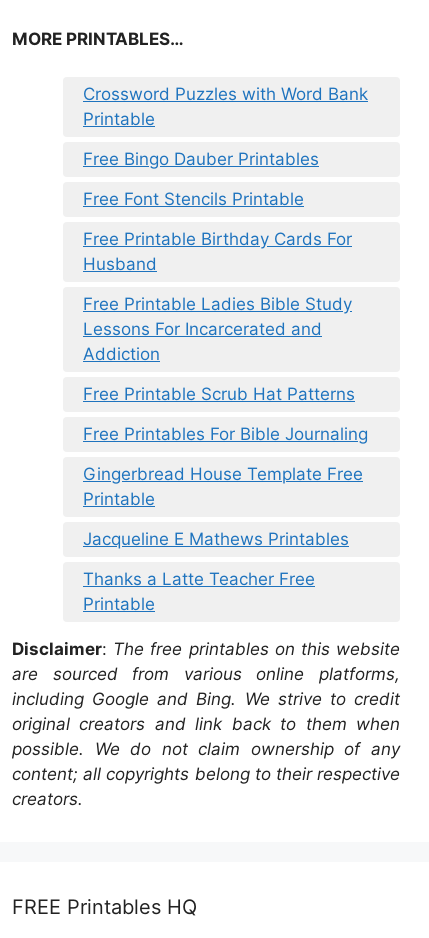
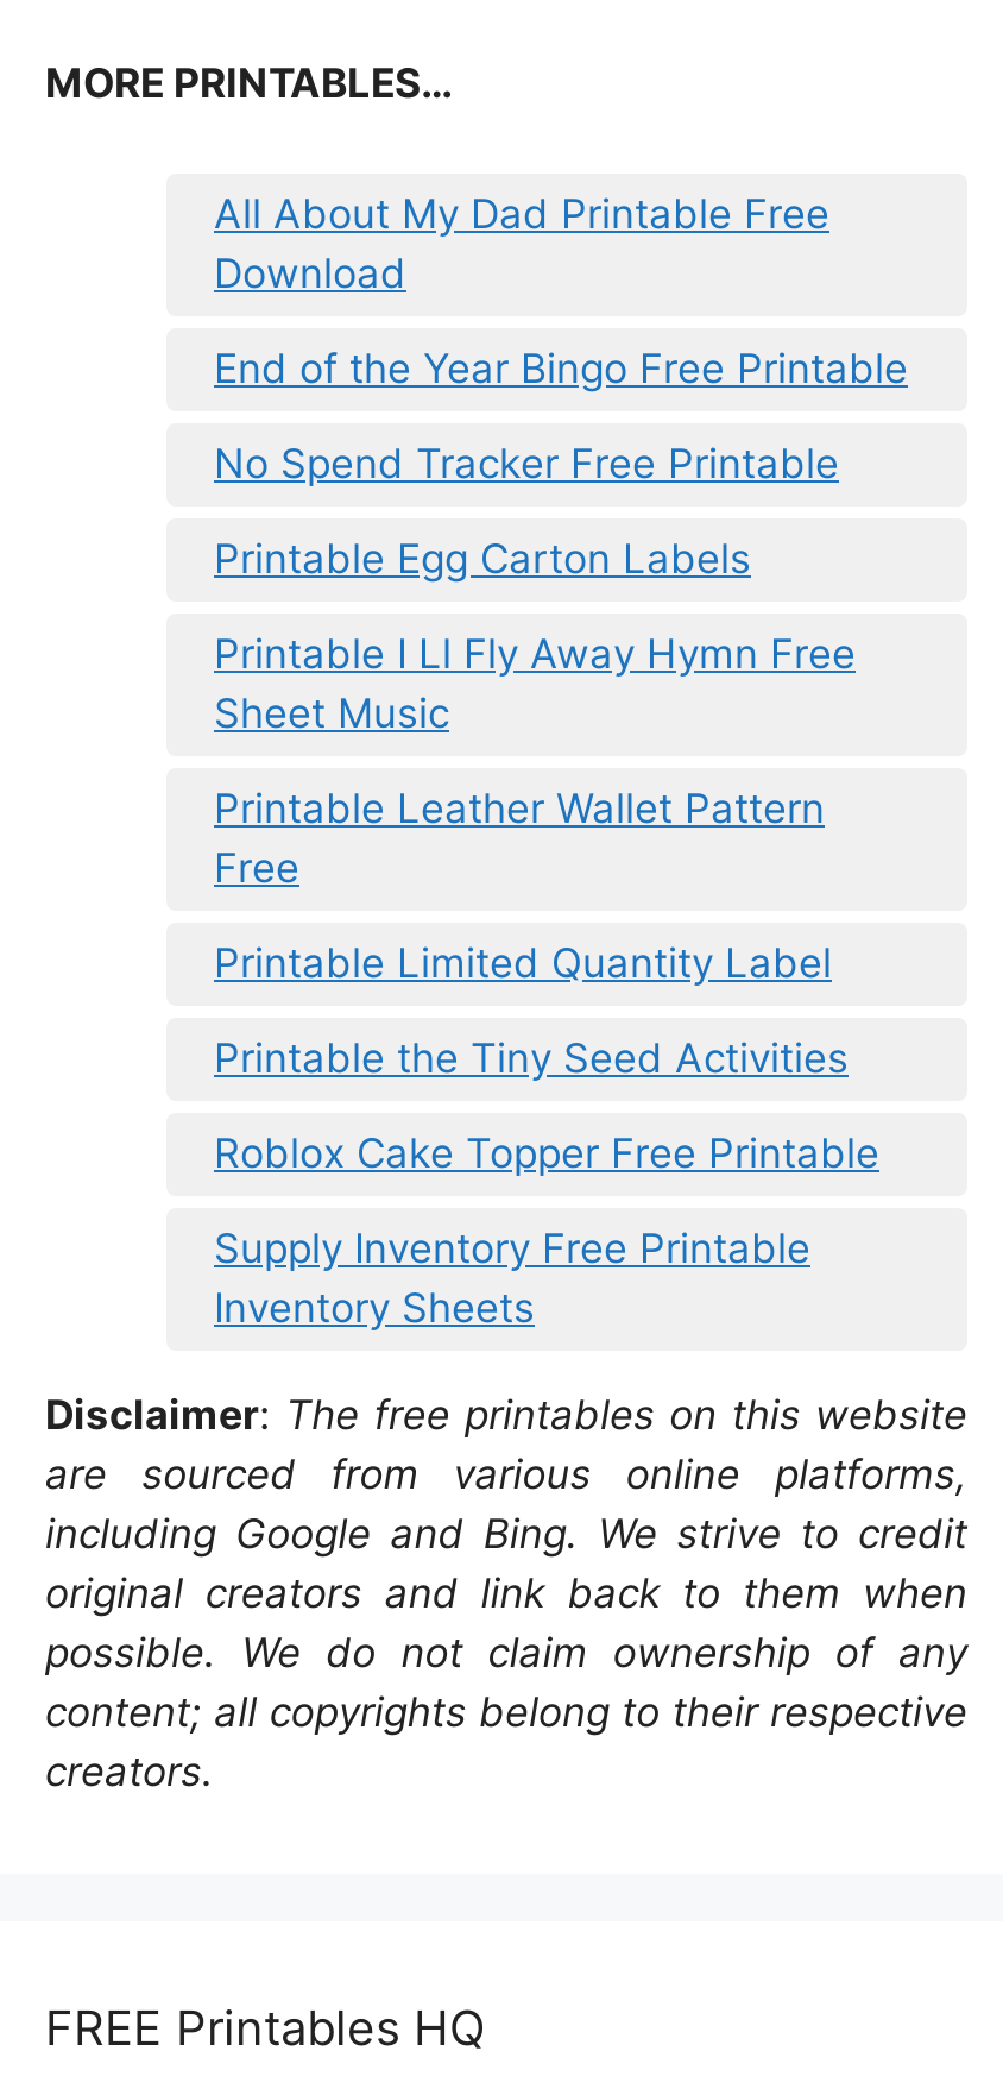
[83,84,368,129] Crossword Puzzles with Word Bank | Printable -> [214,191,829,298] All About My Dad Printable Free | Download
[83,149,319,169] Free Bingo Dauber Printables -> [214,346,908,393] End of the Year Bingo Free Printable
[83,189,304,209] Free Font Stencils Printable -> [214,441,839,488] No Spend Tracker Free Printable
[83,229,352,274] Free Printable Birthday Cards For | Husband -> [214,536,751,583] Printable Egg Carton Labels
[83,294,352,364] Free Printable Ladies Bible Study | Lessons For Incarcerated and | Addiction -> [214,631,856,738] Printable I Ll Fly Away Hymn Free | Sheet Music
[83,384,355,404] Free Printable Scrub Hat Patterns -> [214,785,825,892] Printable Leather Wallet Pattern | Free
[83,424,368,444] Free Printables For Bible Journaling -> [214,940,832,988] Printable Limited Quantity Label
[83,464,363,509] Gingerbread House Template Free | Printable -> [214,1035,849,1083] Printable the Tiny Seed Activities
[83,529,349,549] Jacqueline E Mathews Printables -> [214,1130,879,1178] Roblox Cake Topper Free Printable
[83,569,315,614] Thanks a Latte Teacher Free | Printable -> [214,1225,810,1332] Supply Inventory Free Printable | Inventory Sheets

